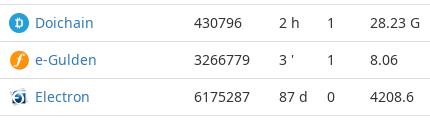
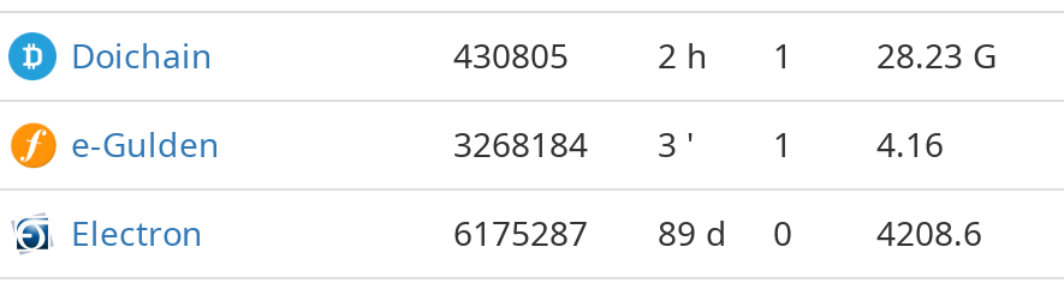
[194,13,420,32] 430796 2 h 1 28.23 G -> [453,33,997,79] 430805 2 h 1 28.23 G
[194,50,250,69] 3266779 -> [453,122,588,168] 3268184
[370,50,398,69] 8.06 -> [876,122,944,168] 4.16
[194,87,414,106] 6175287 87 d 0 4208.6 -> [453,211,982,256] 6175287 89 d 0 4208.6

